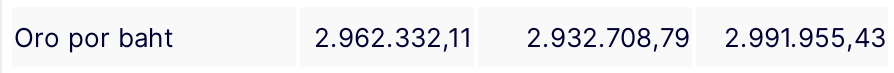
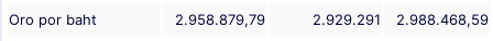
[314,22,472,54] 2.962.332,11 -> [175,11,265,28] 2.958.879,79
[526,22,690,54] 2.932.708,79 -> [313,11,381,28] 2.929.291
[724,22,886,54] 2.991.955,43 -> [396,11,489,28] 2.988.468,59

